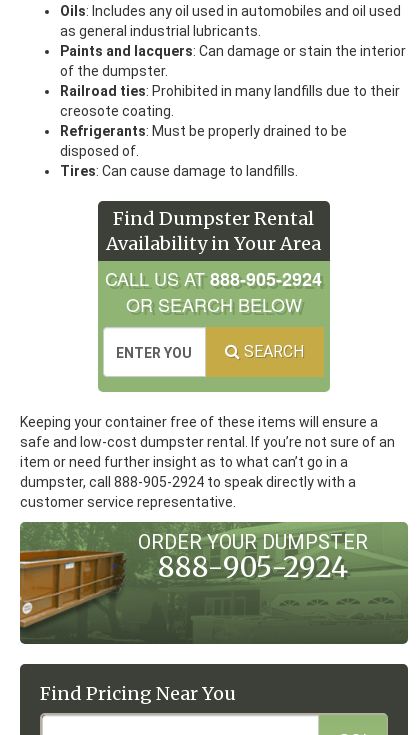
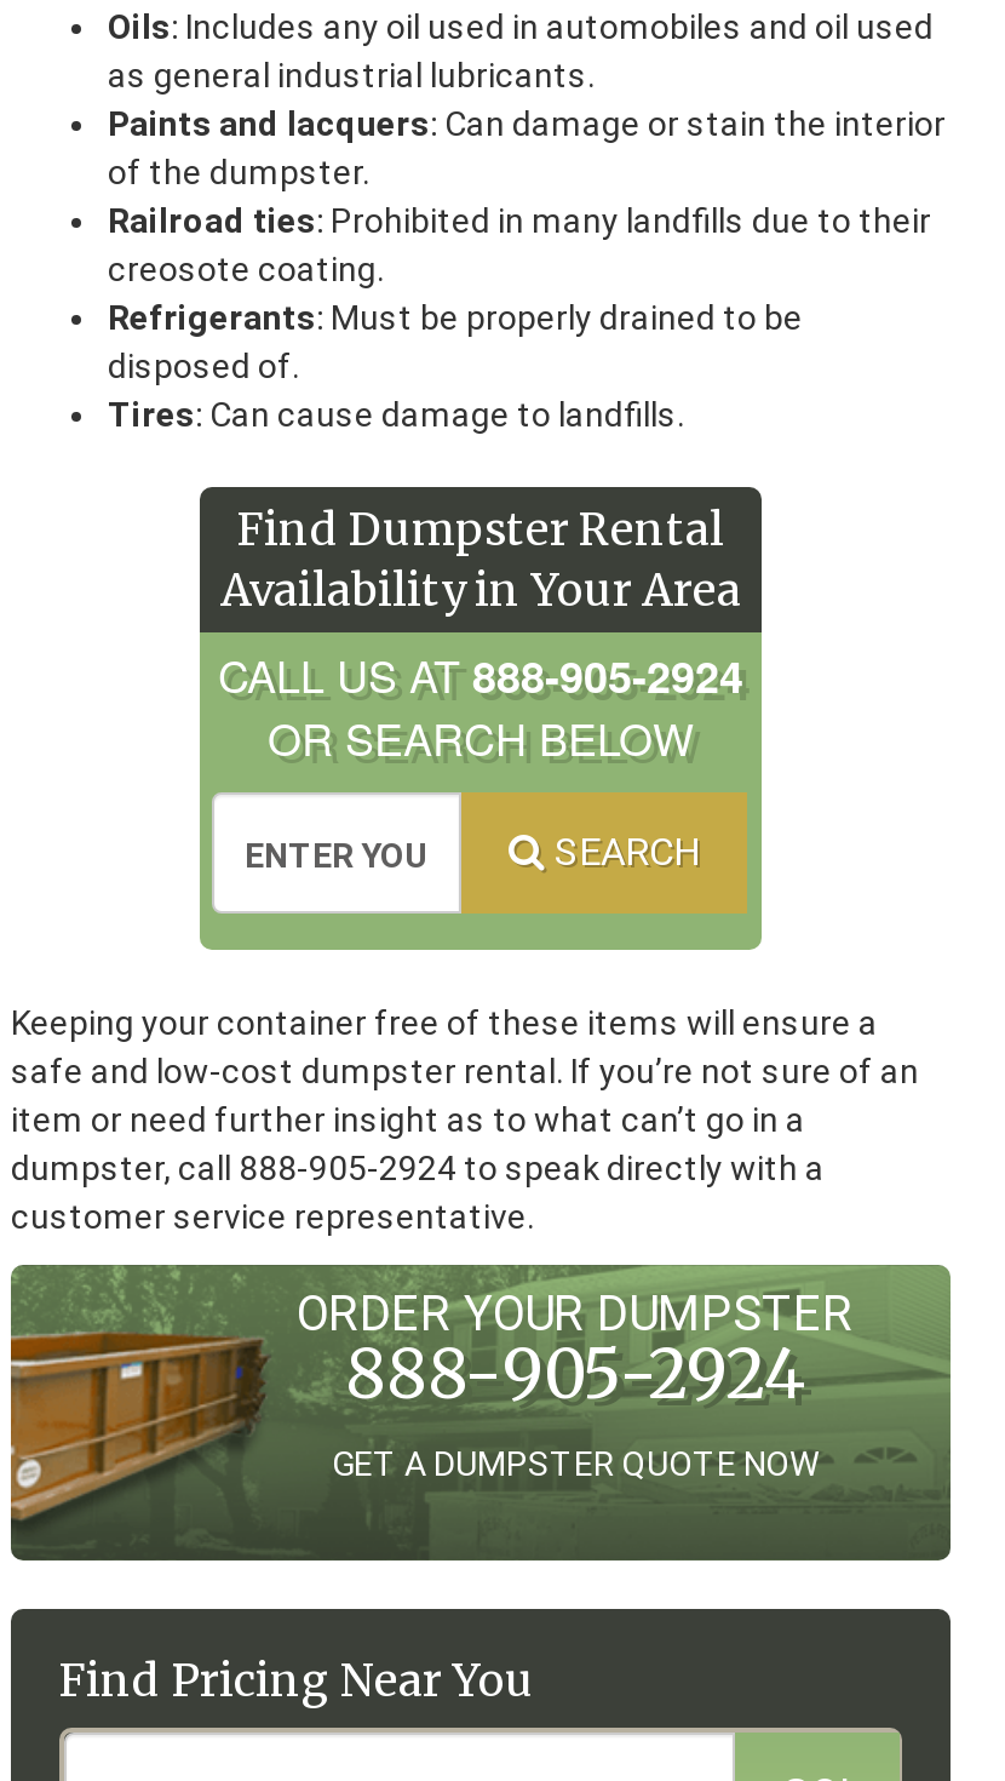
none -> [332,1444,819,1483] GET A DUMPSTER QUOTE NOW

